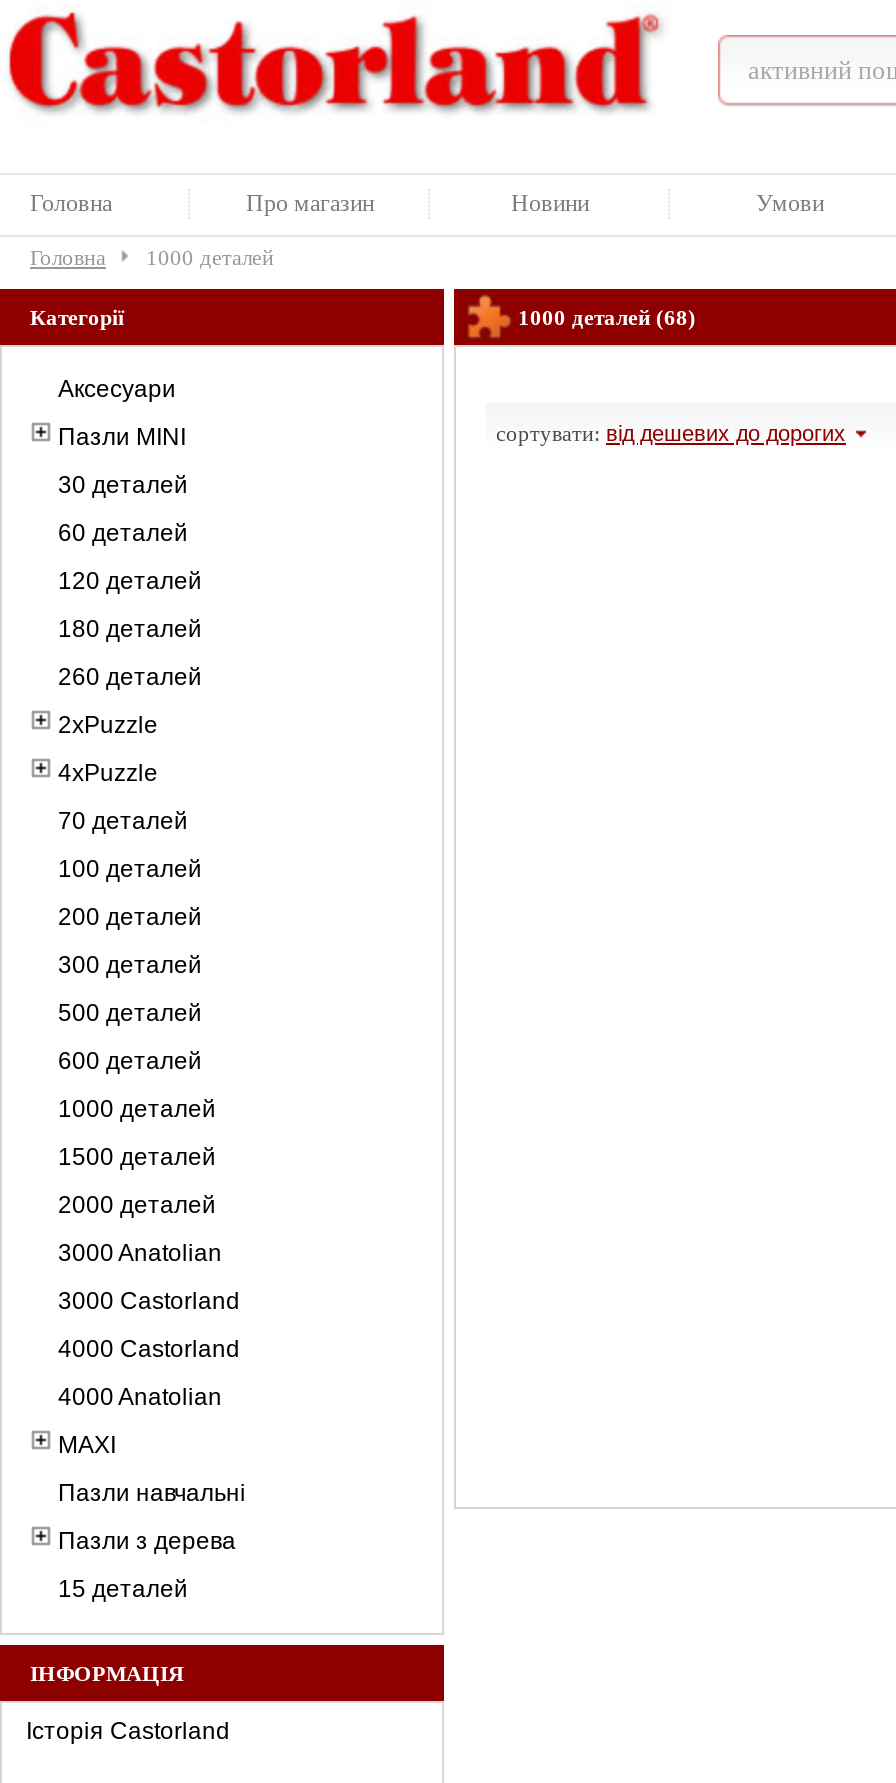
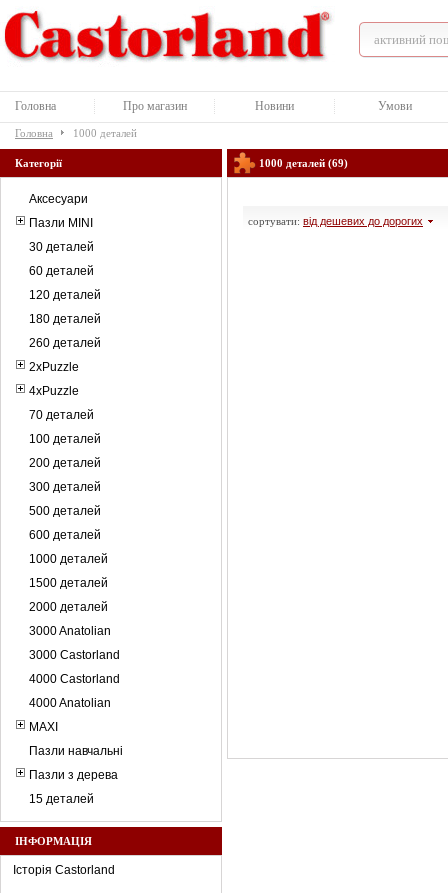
[518,305,696,329] 1000 деталей (68) -> [259,157,348,169] 1000 деталей (69)

